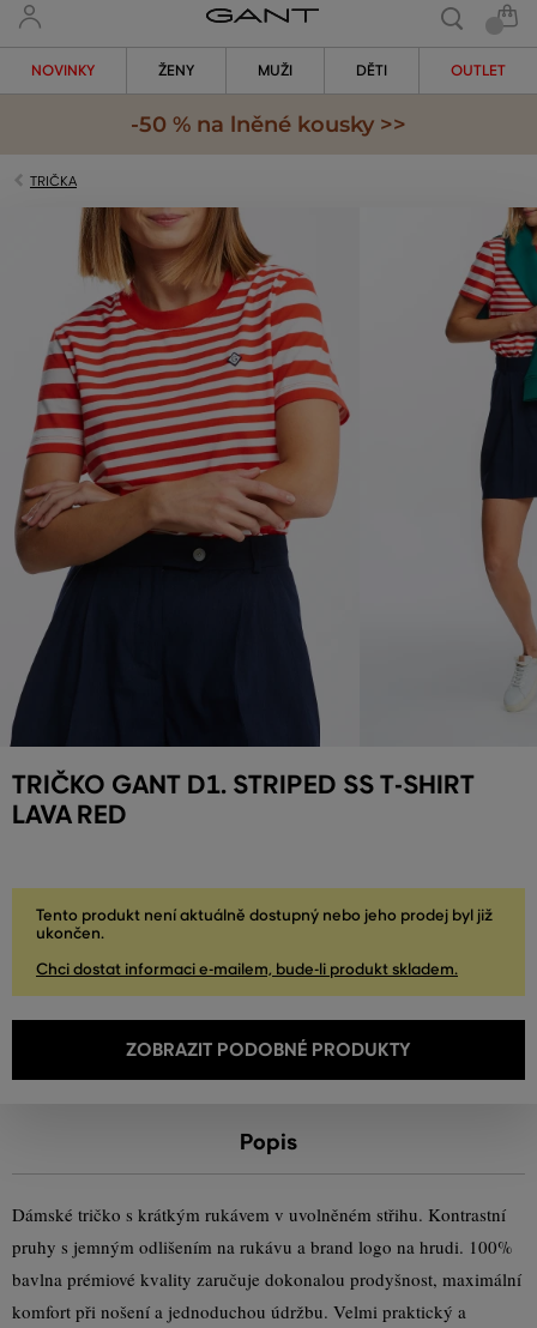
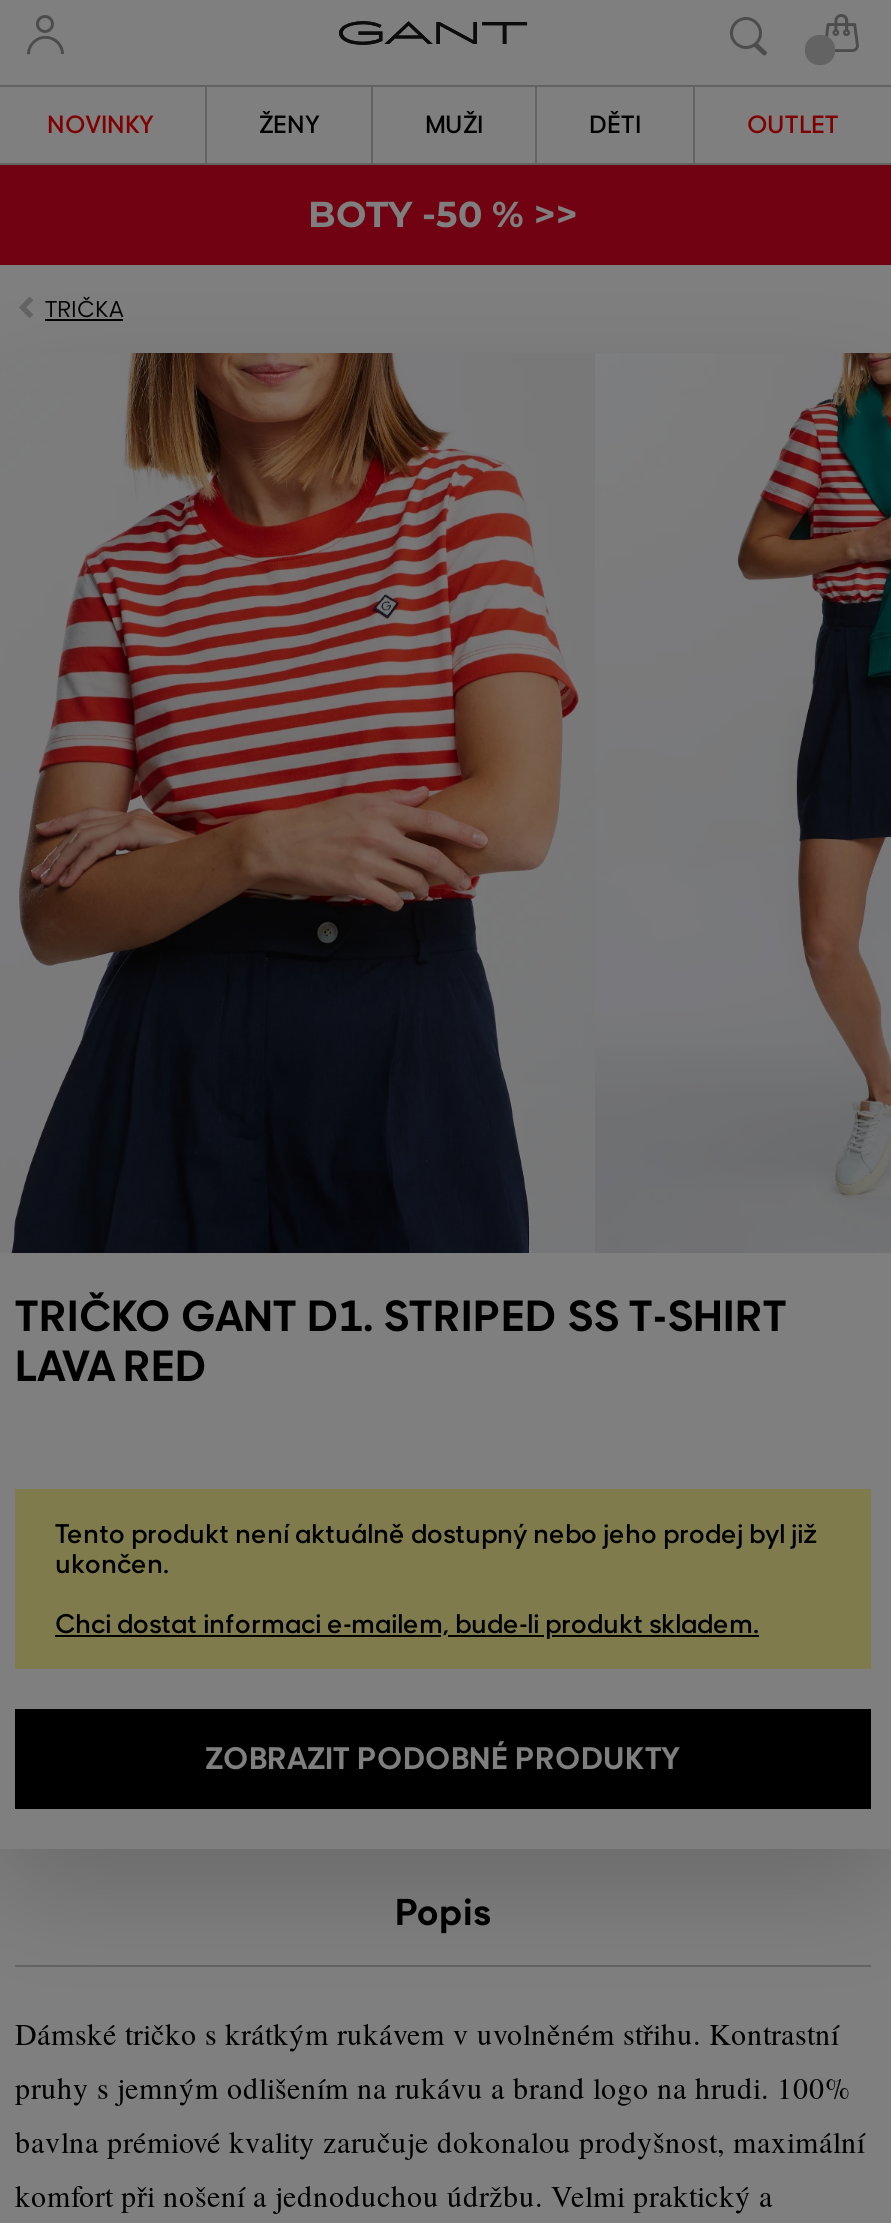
[131,111,406,138] -50 % na lněné kousky >> -> [308,193,578,237] BOTY -50 % >>

